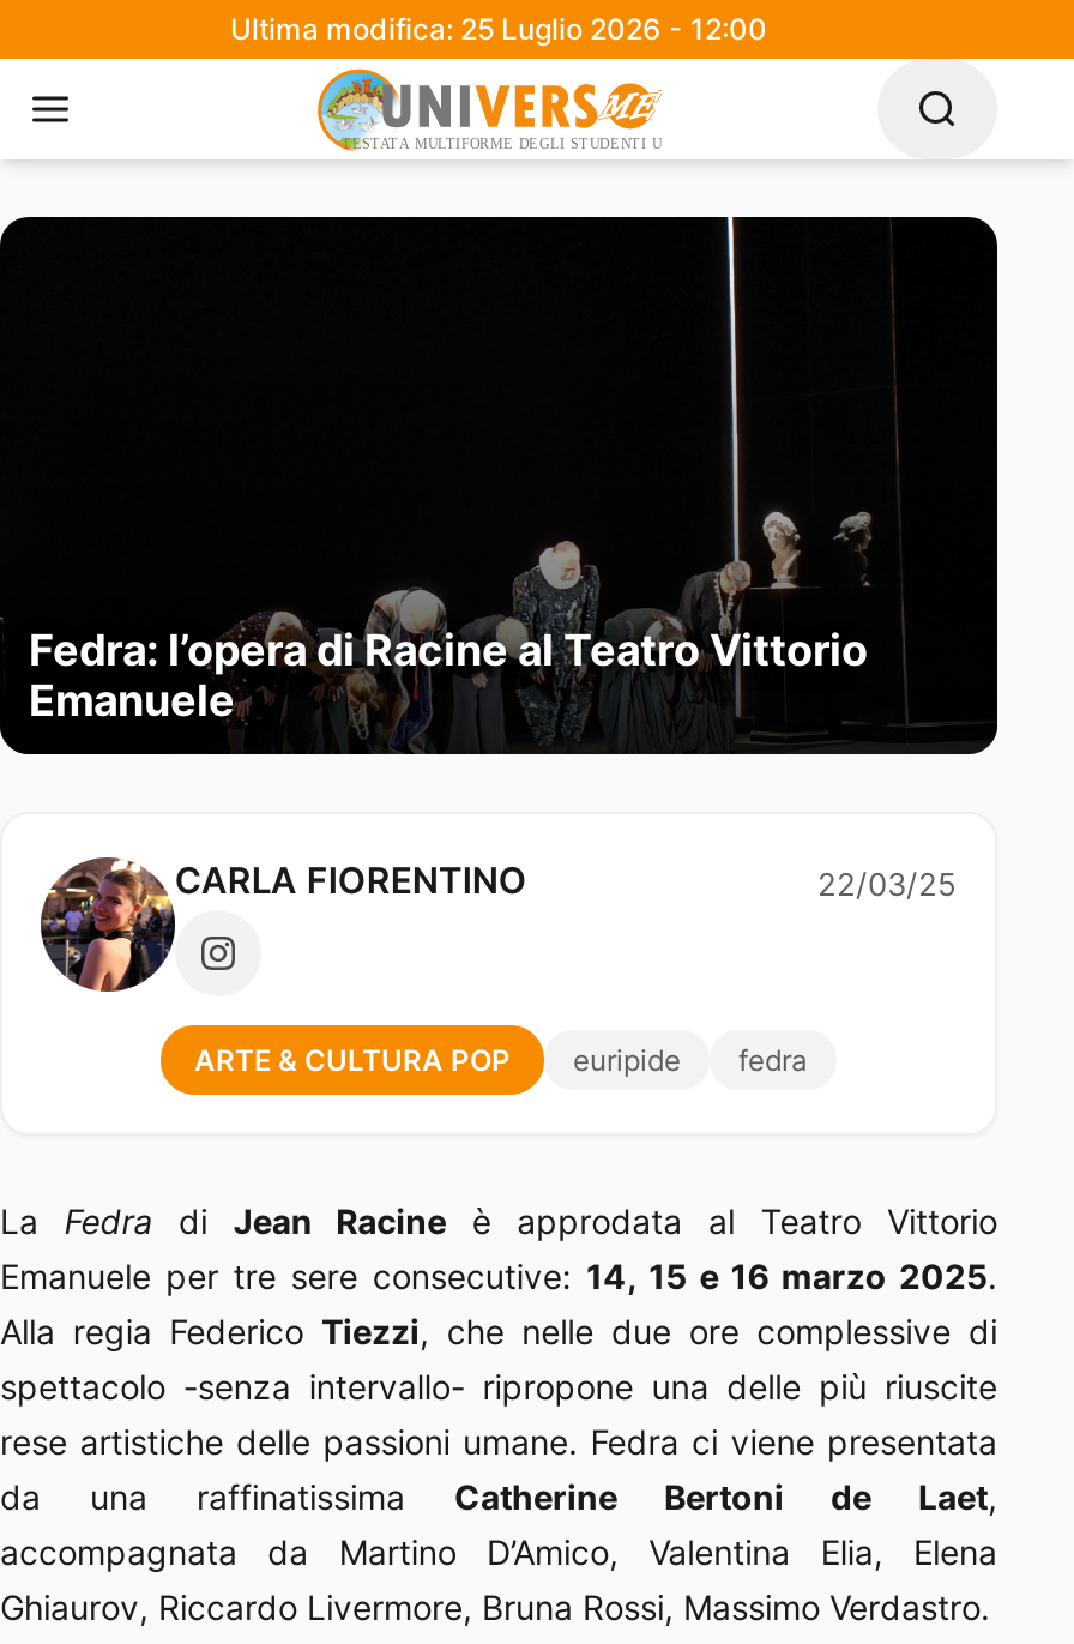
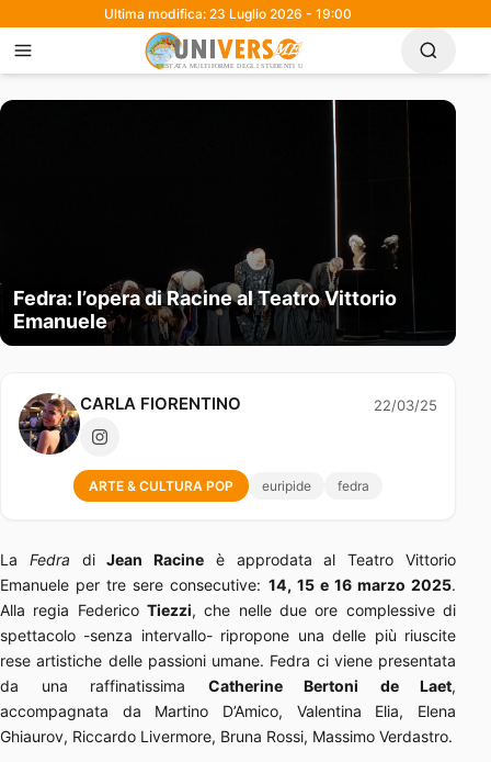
[230,11,767,47] Ultima modifica: 25 Luglio 2026 - 12:00 -> [104,5,352,22] Ultima modifica: 23 Luglio 2026 - 19:00

